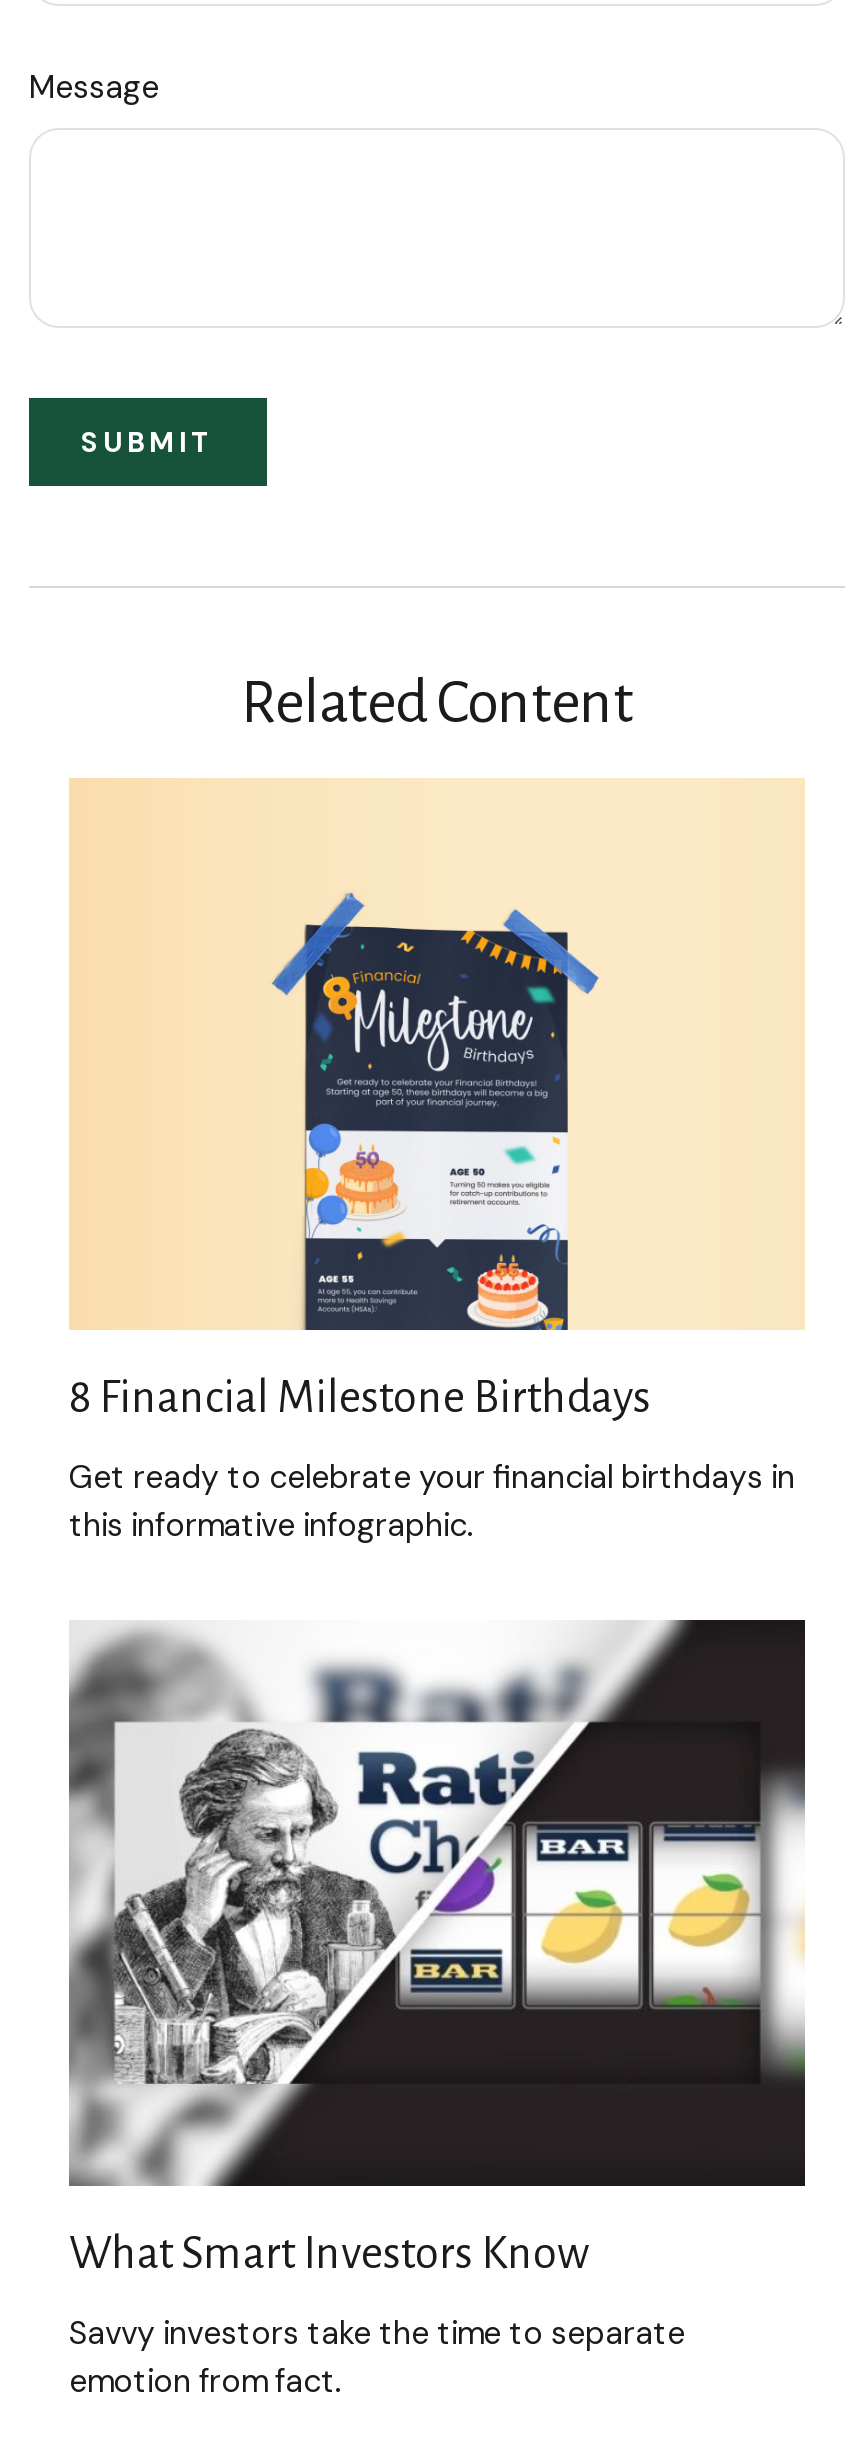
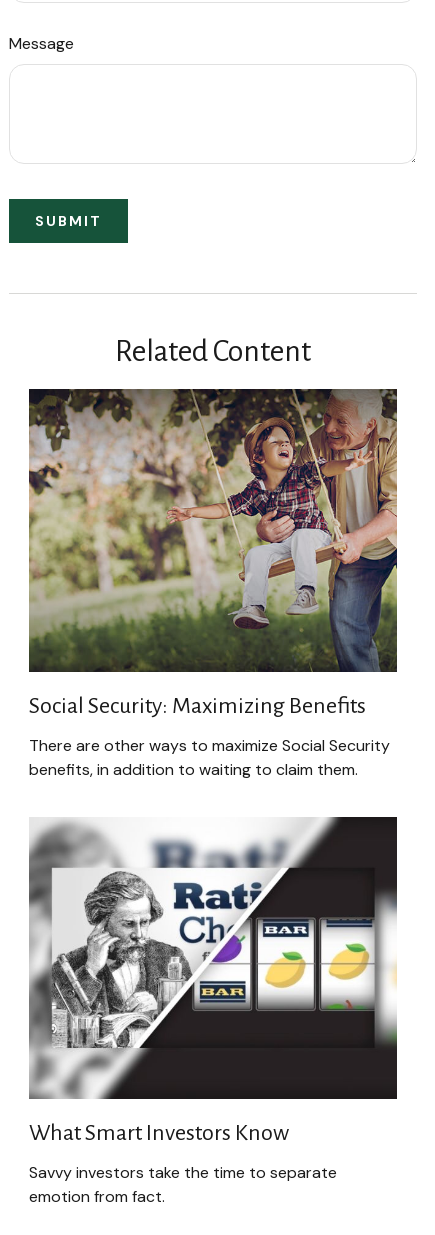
[69,778,805,1423] [image] | 8 Financial Milestone Birthdays -> [28,388,398,717] [image] | Social Security: Maximizing Benefits
[69,1457,795,1547] Get ready to celebrate your financial birthdays in | this informative infographic. -> [29,734,390,779] There are other ways to maximize Social Security | benefits, in addition to waiting to claim them.

